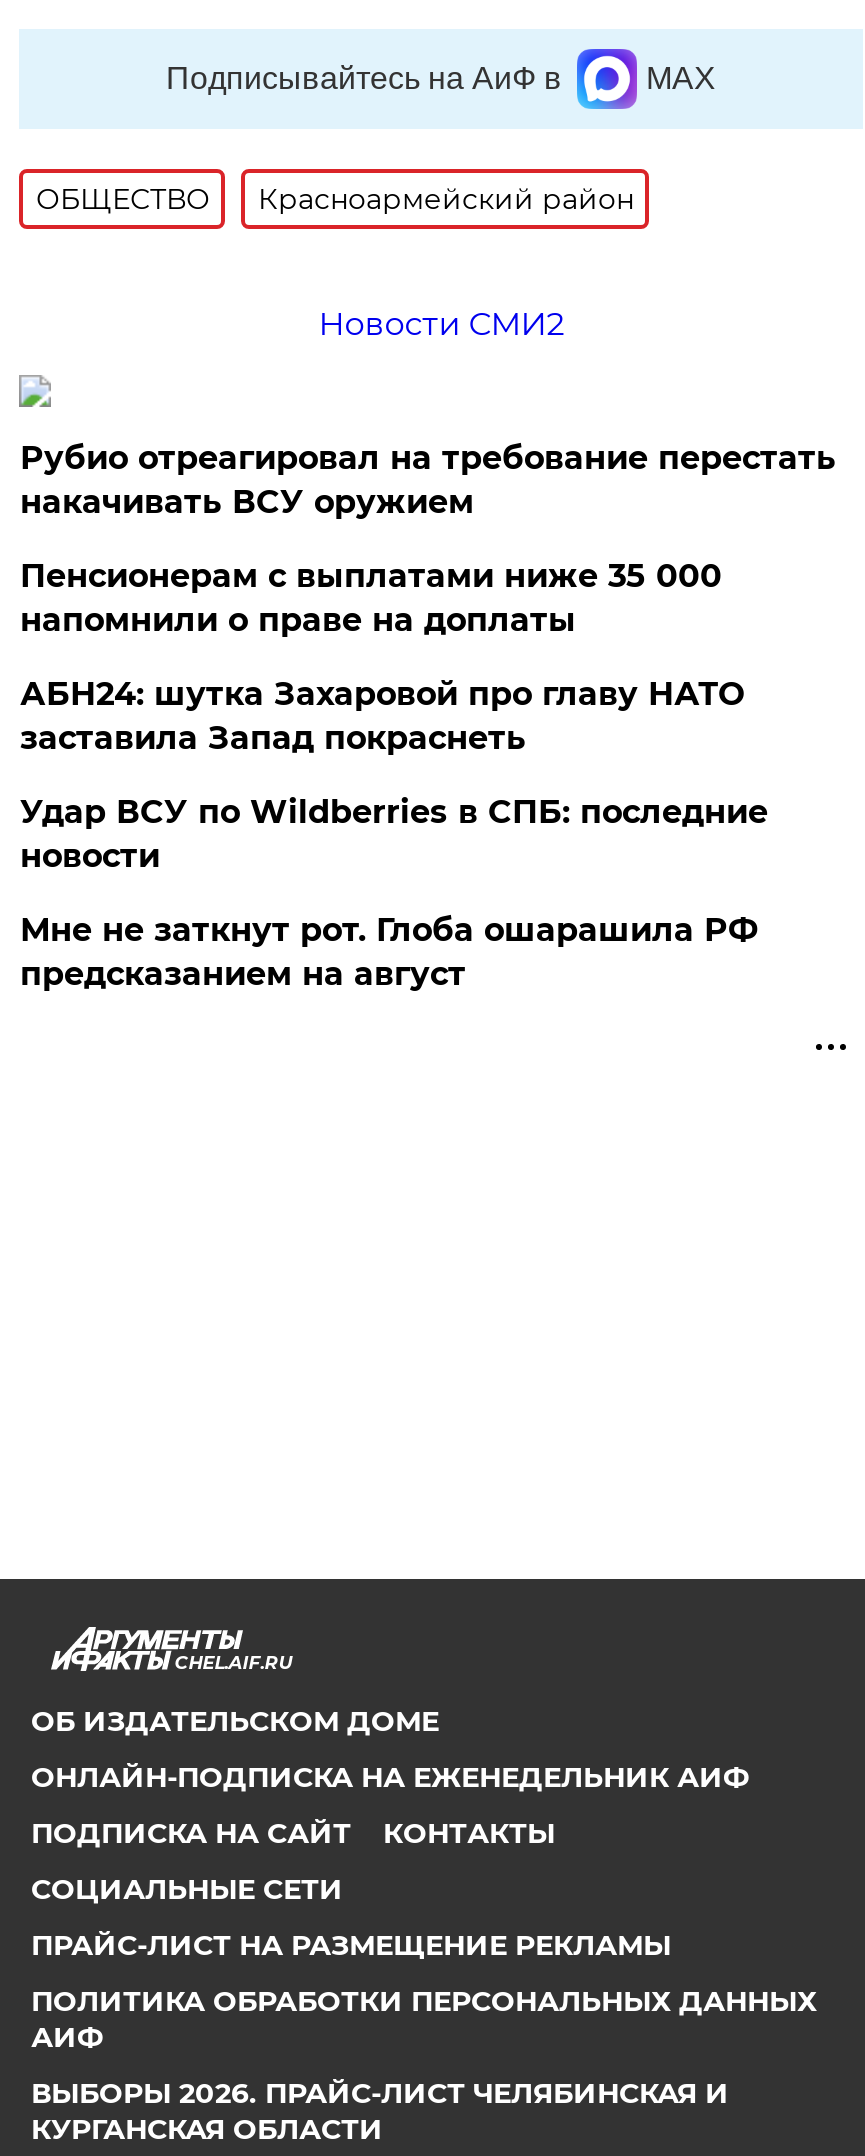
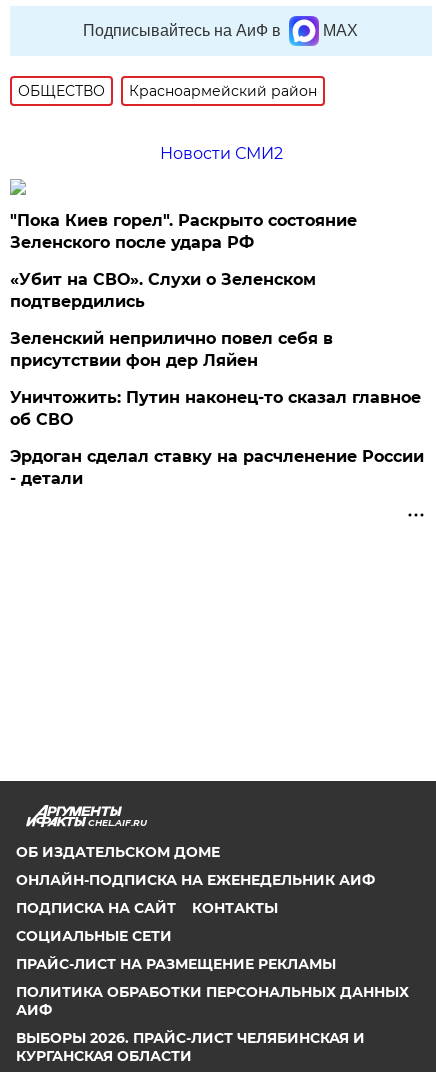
[20,440,836,522] Рубио отреагировал на требование перестать | накачивать ВСУ оружием -> [10,211,357,252] "Пока Киев горел". Раскрыто состояние | Зеленского после удара РФ
[20,558,722,640] Пенсионерам с выплатами ниже 35 000 | напомнили о праве на доплаты -> [10,270,316,311] «Убит на СВО». Слухи о Зеленском | подтвердились
[20,676,744,758] АБН24: шутка Захаровой про главу НАТО | заставила Запад покраснеть -> [10,329,333,370] Зеленский неприлично повел cебя в | присутствии фон дер Ляйен
[20,794,768,876] Удар ВСУ по Wildberries в СПБ: последние | новости -> [10,388,421,429] Уничтожить: Путин наконец-то сказал главное | об СВО
[20,912,758,994] Мне не заткнут рот. Глоба ошарашила РФ | предсказанием на август -> [10,447,424,488] Эрдоган сделал ставку на расчленение России | - детали

